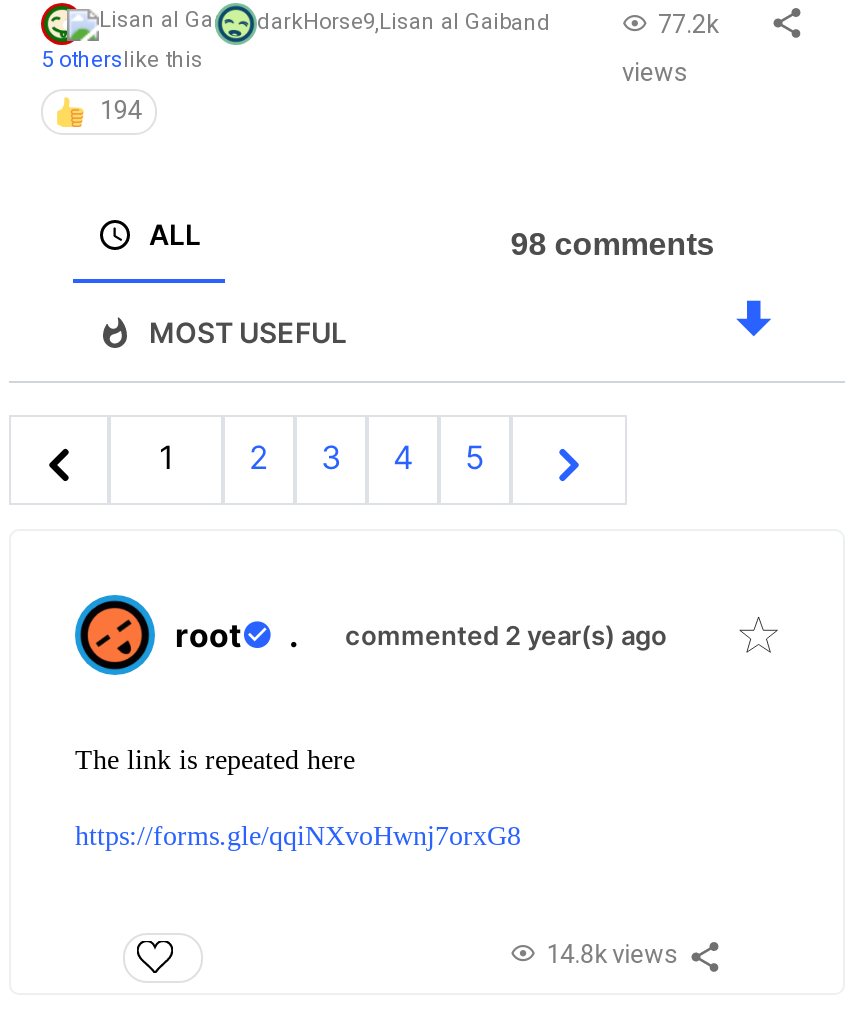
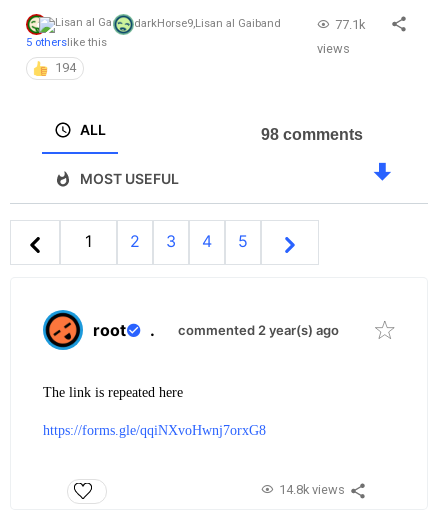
[658,9,718,39] 77.2k -> [334,17,364,32] 77.1k

